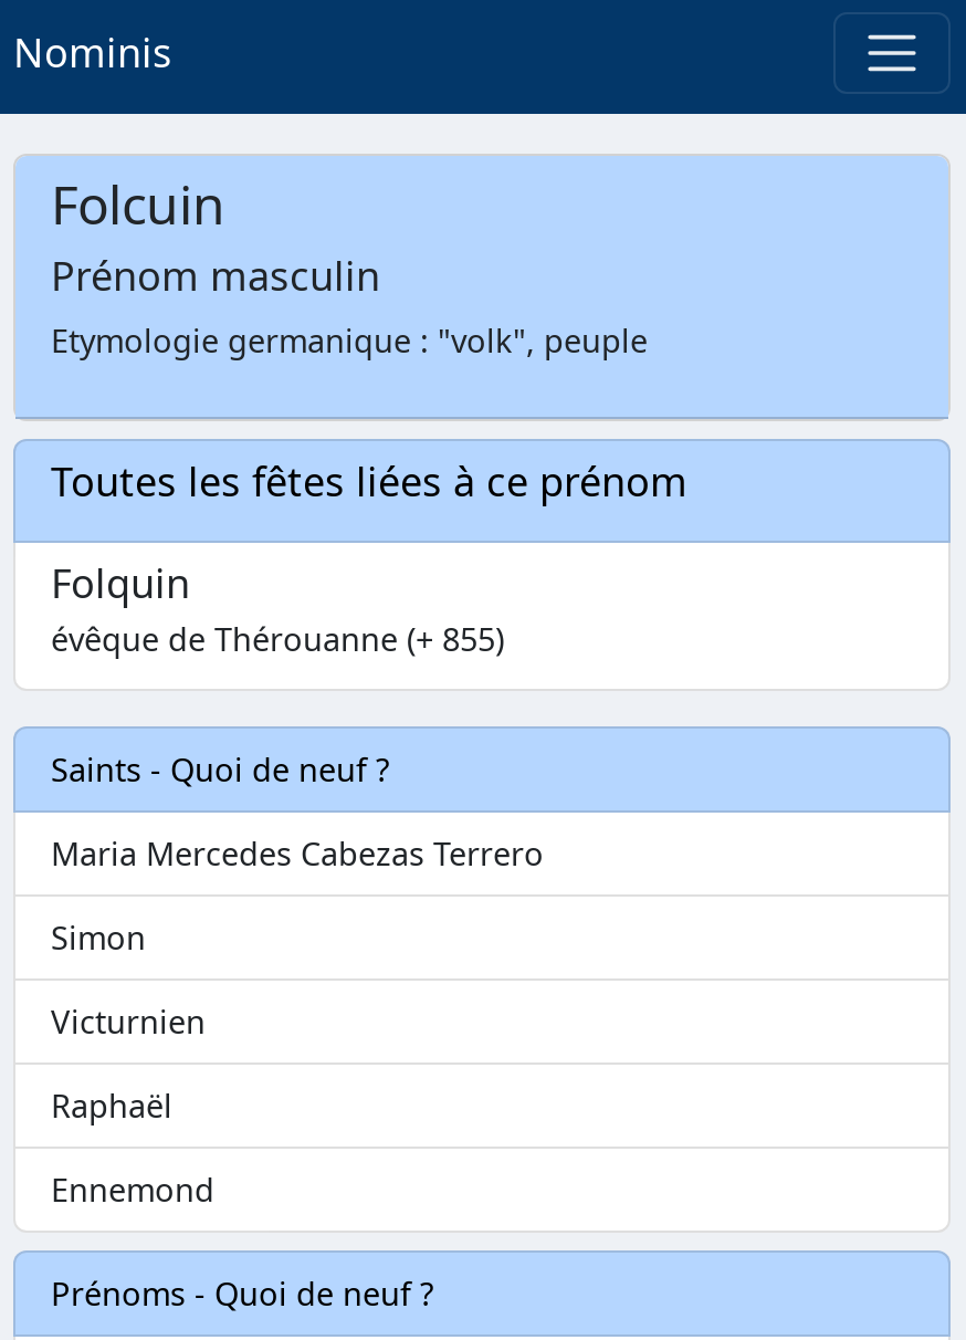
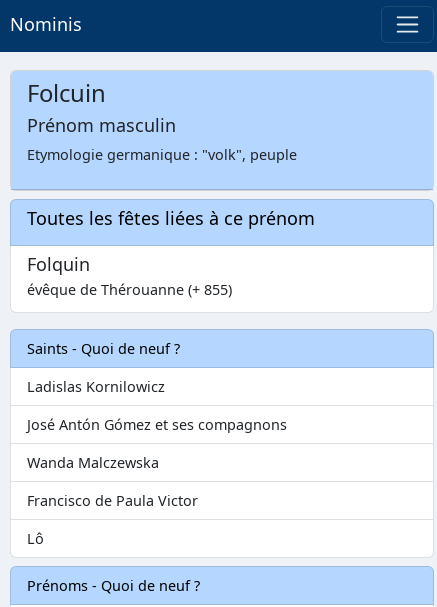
[51,833,544,875] Maria Mercedes Cabezas Terrero -> [27,377,165,396] Ladislas Kornilowicz
[51,917,146,959] Simon -> [27,415,287,434] José Antón Gómez et ses compagnons
[51,1001,206,1043] Victurnien -> [27,453,159,472] Wanda Malczewska
[51,1085,172,1127] Raphaël -> [27,491,198,510] Francisco de Paula Victor
[51,1169,214,1211] Ennemond -> [27,529,44,548] Lô

